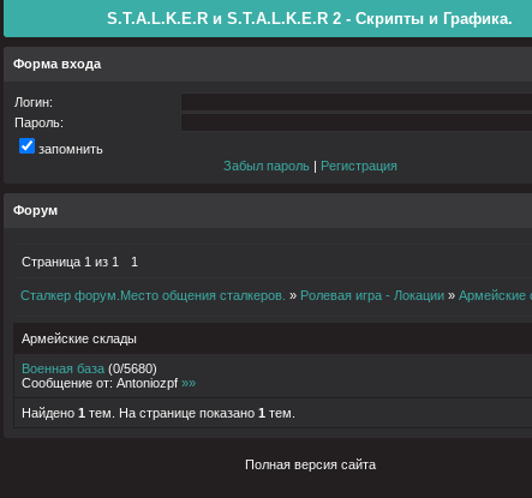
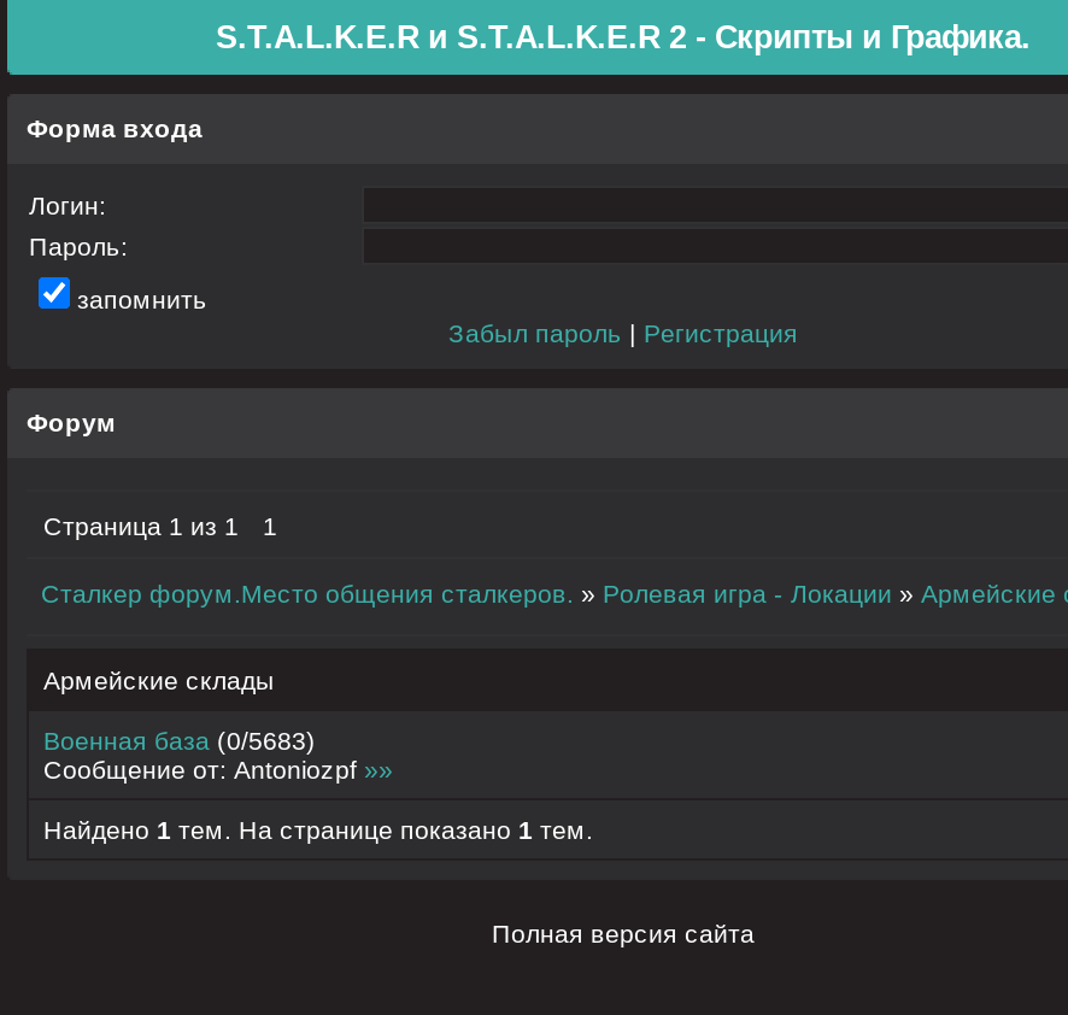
[22,361,157,376] Военная база (0/5680) -> [43,726,316,755] Военная база (0/5683)

